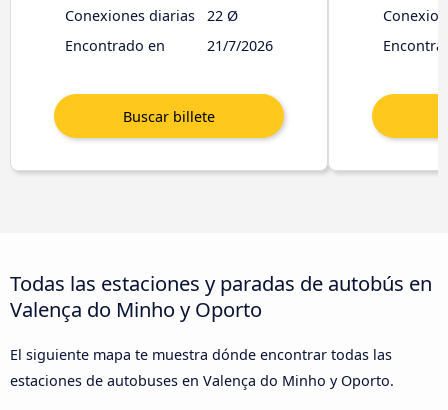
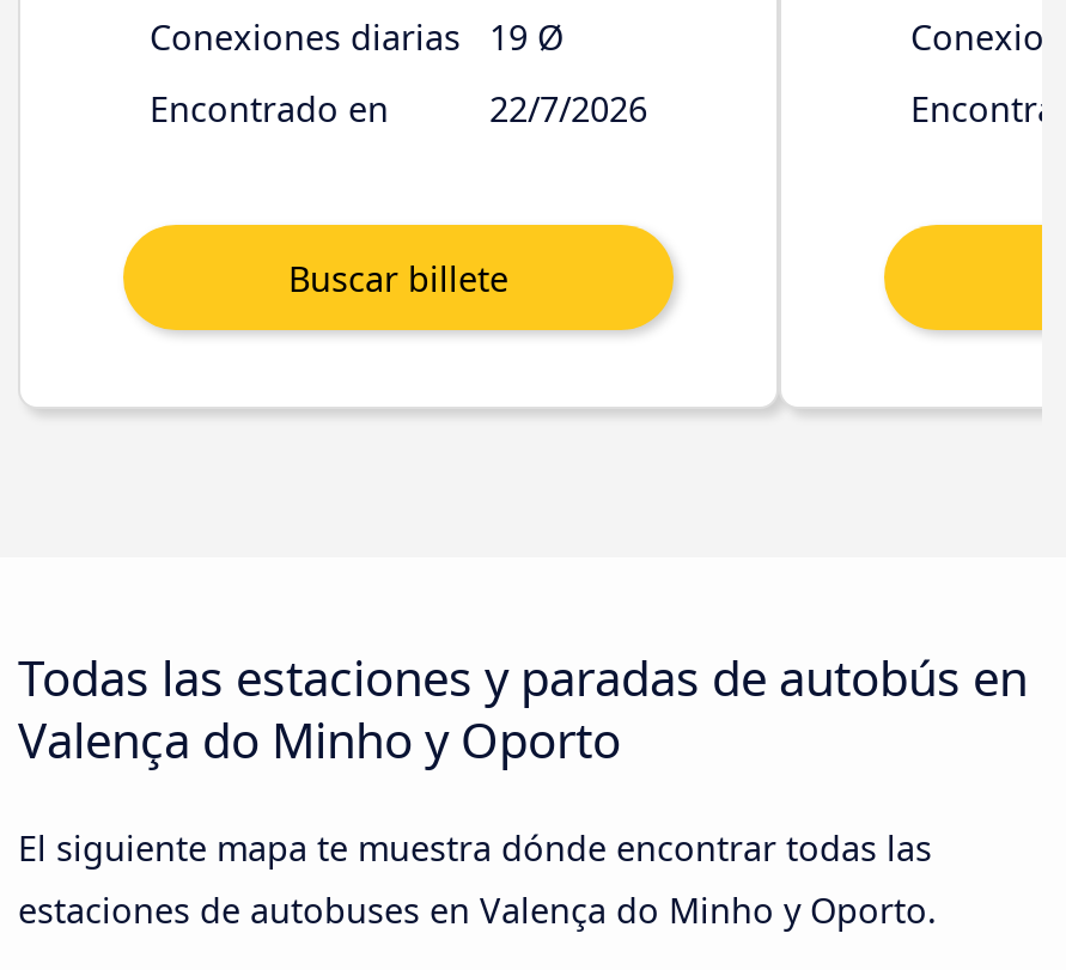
[65,6,238,25] Conexiones diarias 22 Ø -> [150,15,564,61] Conexiones diarias 19 Ø
[207,36,273,55] 21/7/2026 -> [489,87,647,133] 22/7/2026

